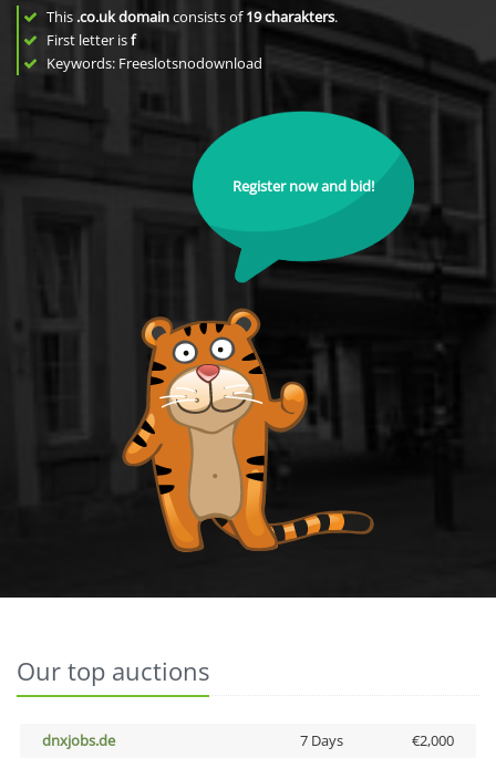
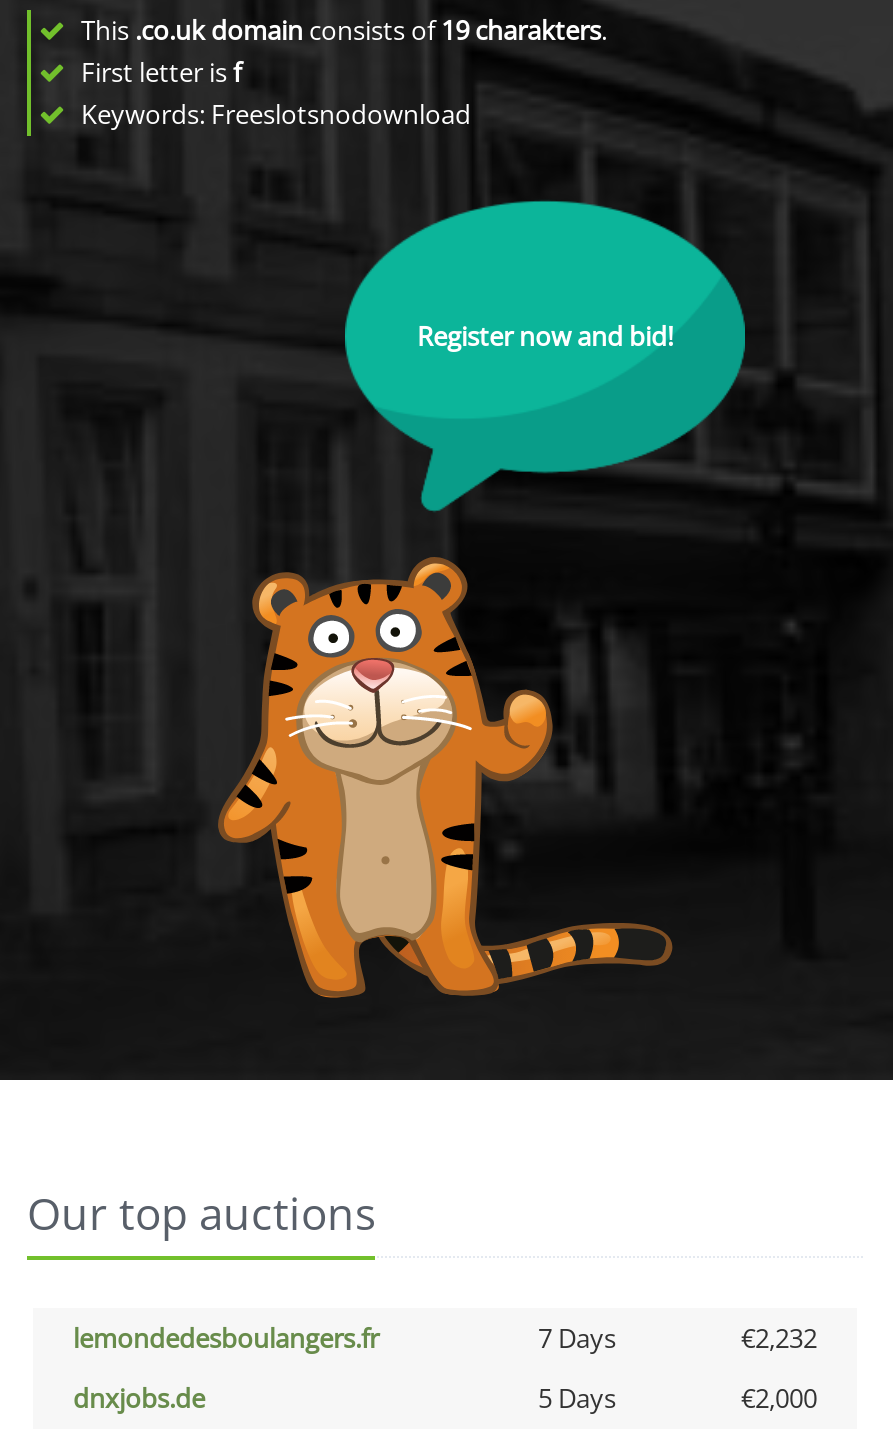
none -> [73,1320,817,1356] lemondedesboulangers.fr | 7 Days | €2,232
[299,730,343,750] 7 Days -> [538,1380,616,1416] 5 Days

